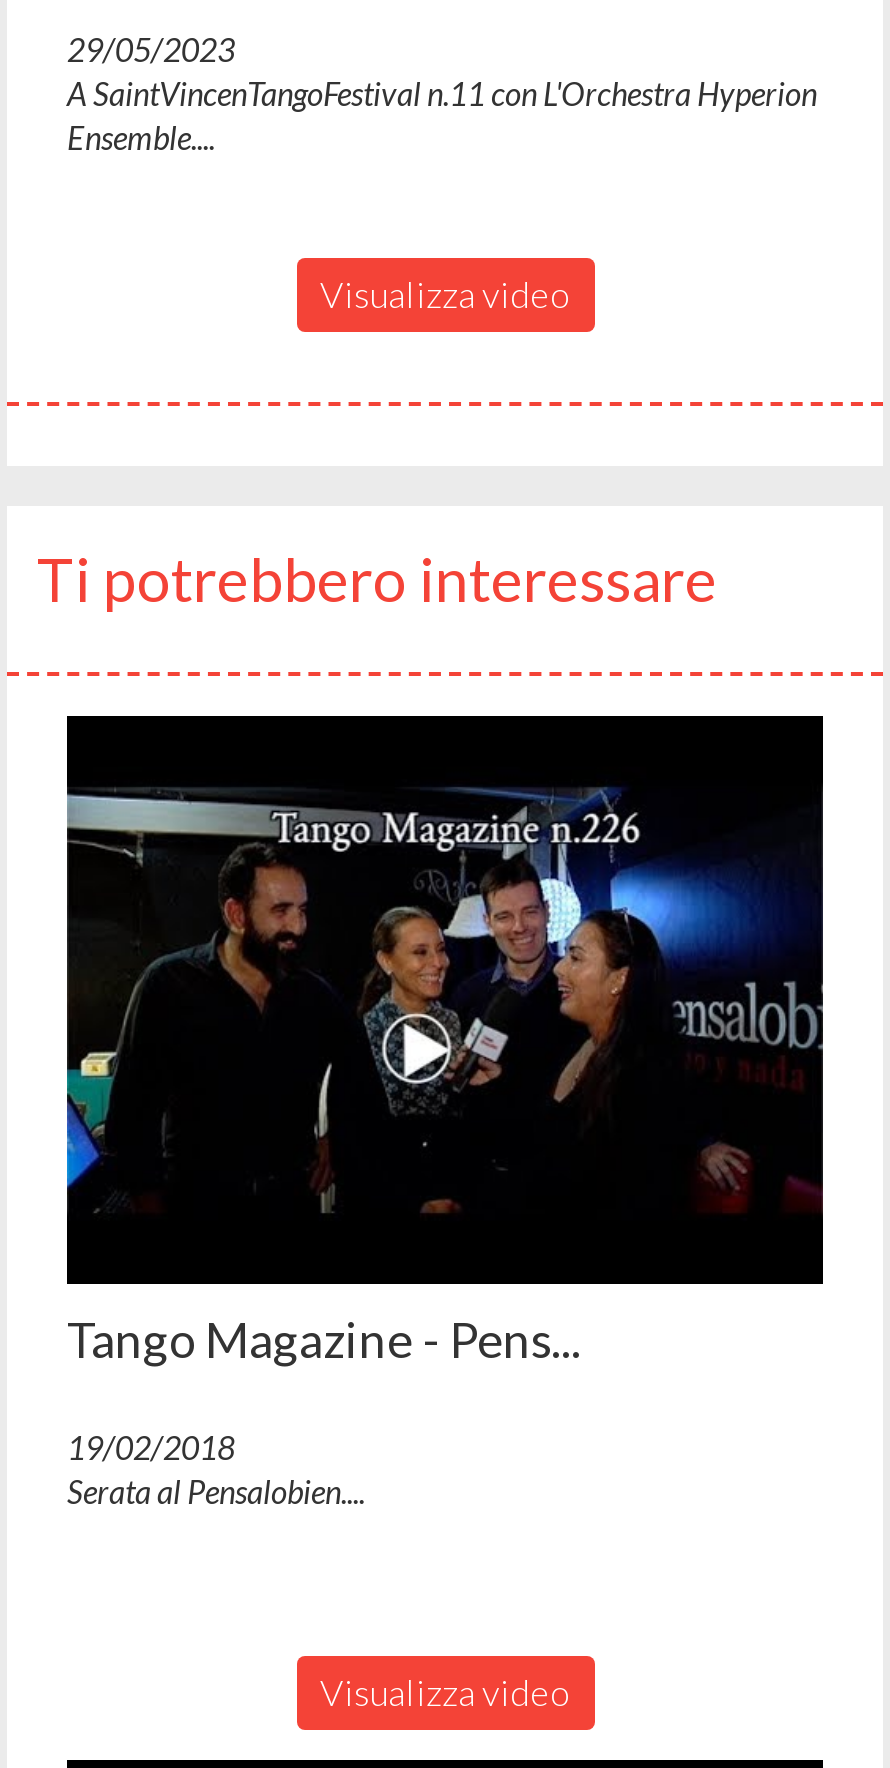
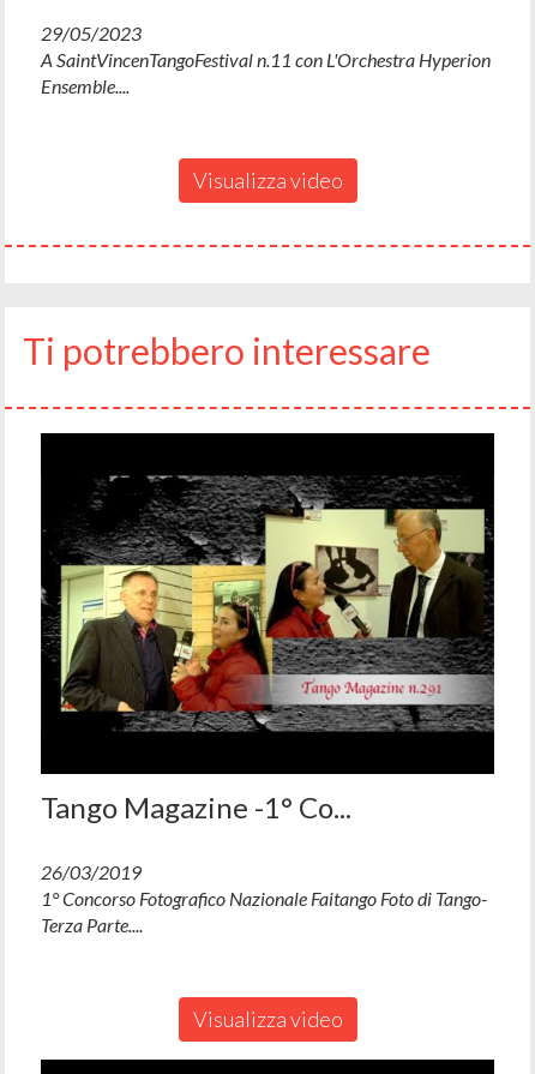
[65,786,823,1214] [image] -> [40,475,494,732] [image]
[67,1310,581,1368] Tango Magazine - Pens... -> [41,789,351,824] Tango Magazine -1° Co...
[67,1428,365,1510] 19/02/2018 | Serata al Pensalobien.... -> [41,860,487,936] 26/03/2019 | 1° Concorso Fotografico Nazionale Faitango Foto di Tango- | Terza Parte....

